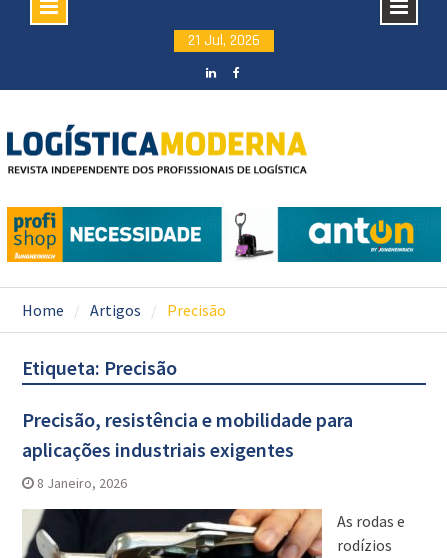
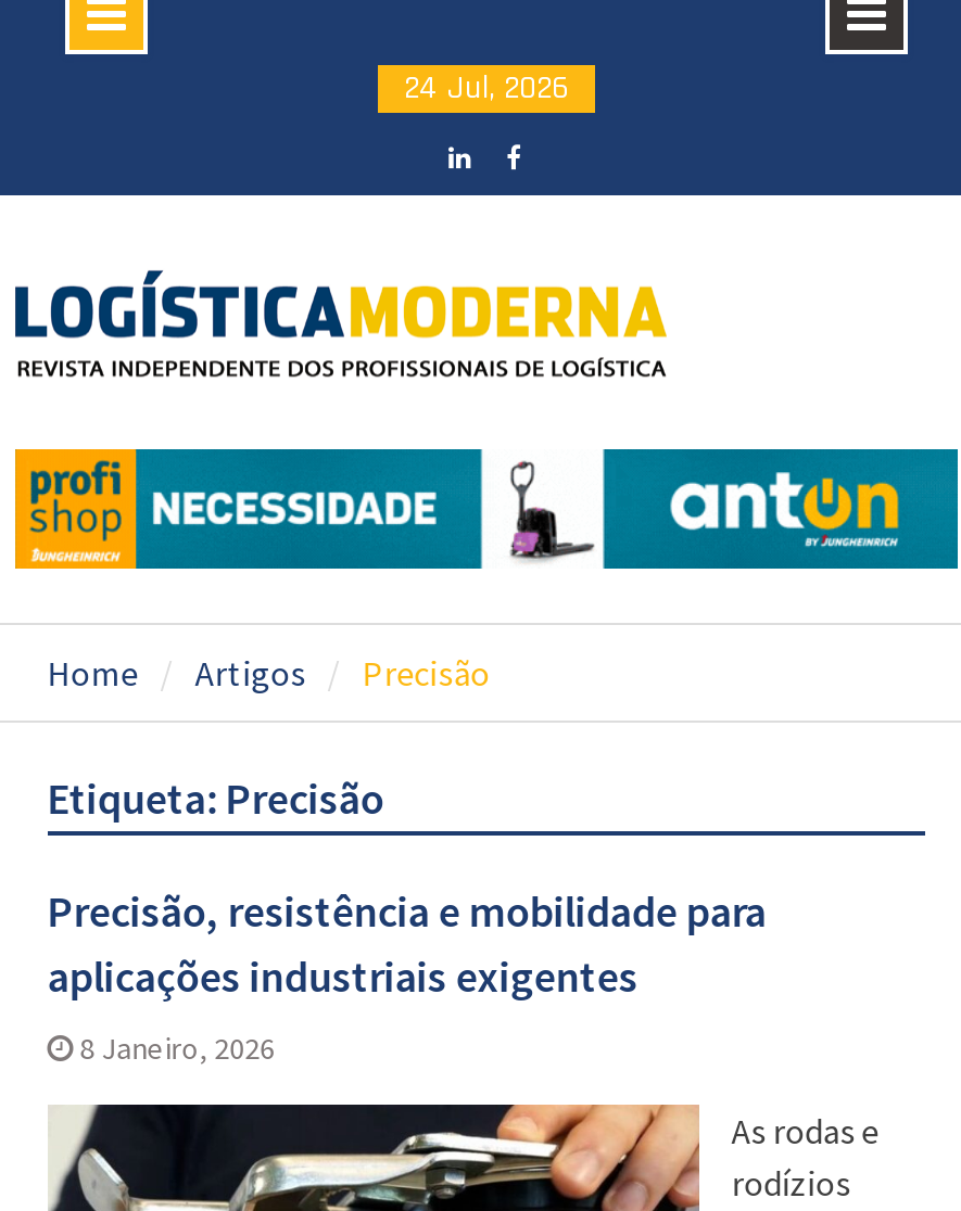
[188,31,260,50] 21 Jul, 2026 -> [404,67,569,109] 24 Jul, 2026

